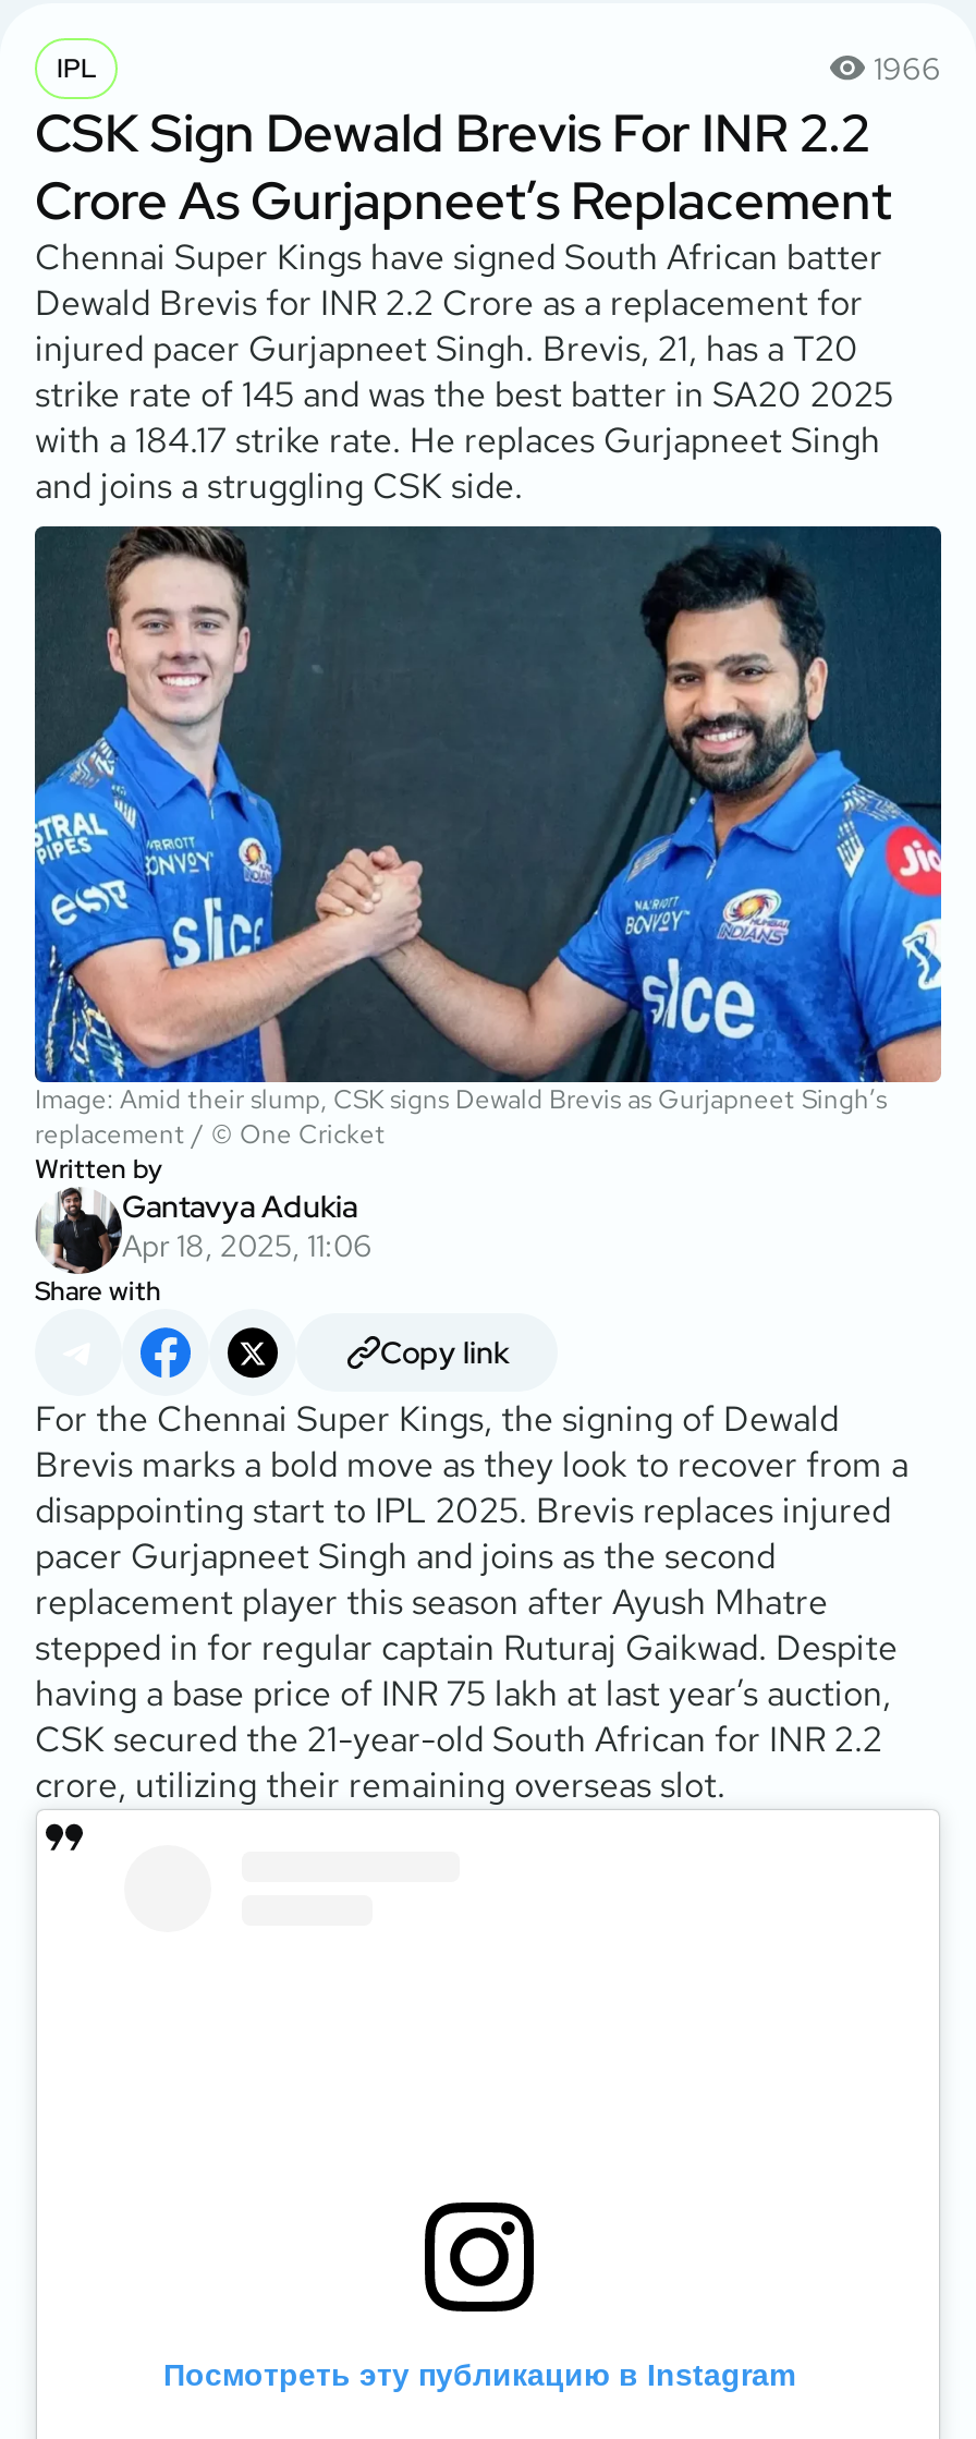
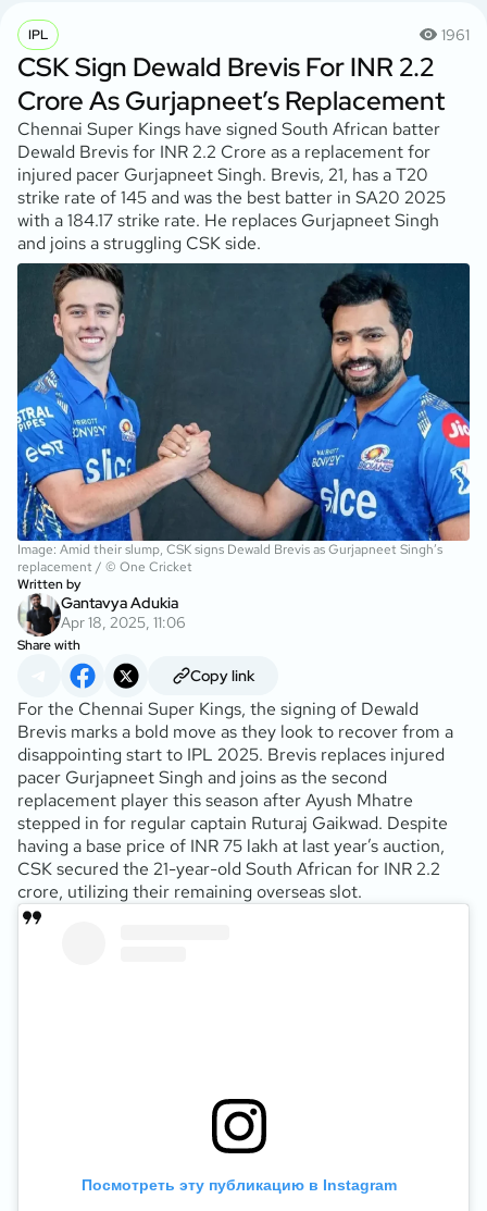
[874,49,941,88] 1966 -> [441,25,470,45] 1961

